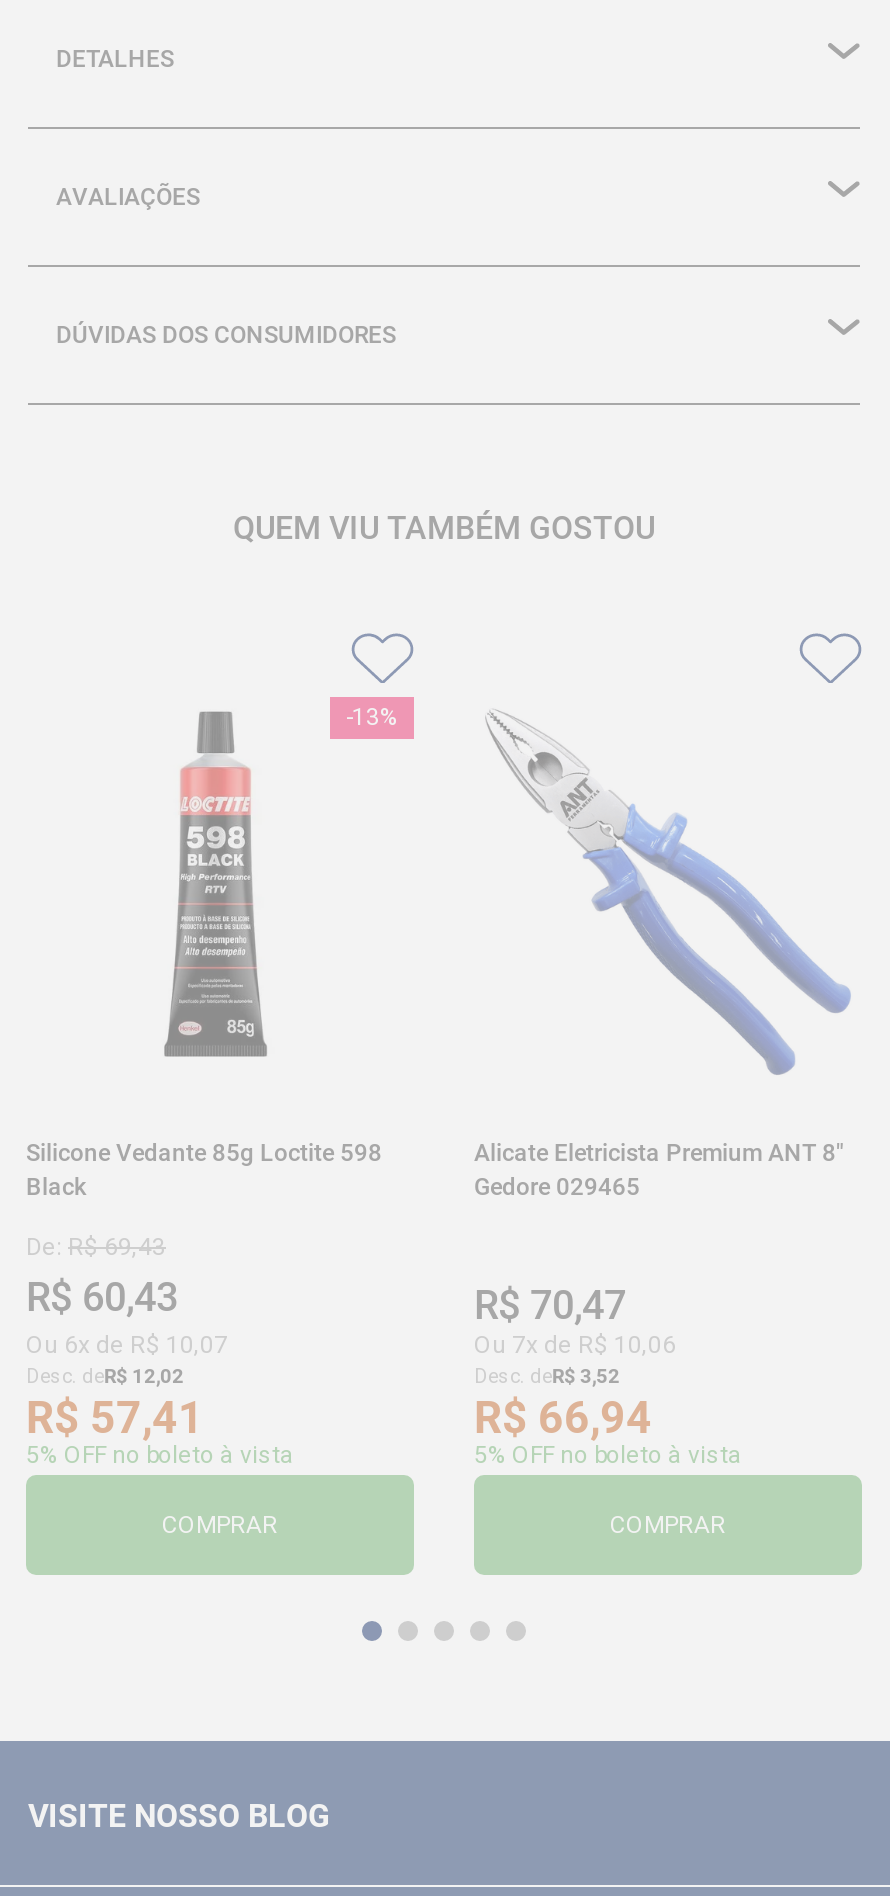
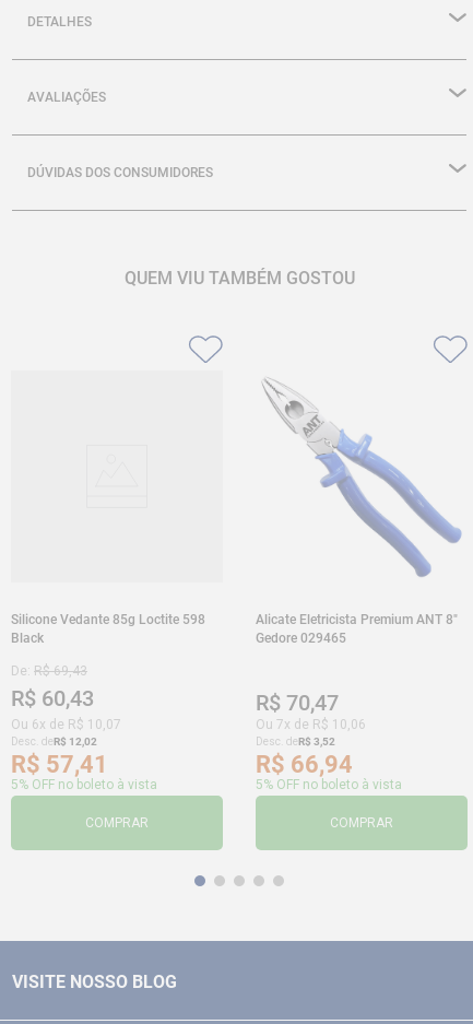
[162,704,398,1059] [image] | -13% -> none

